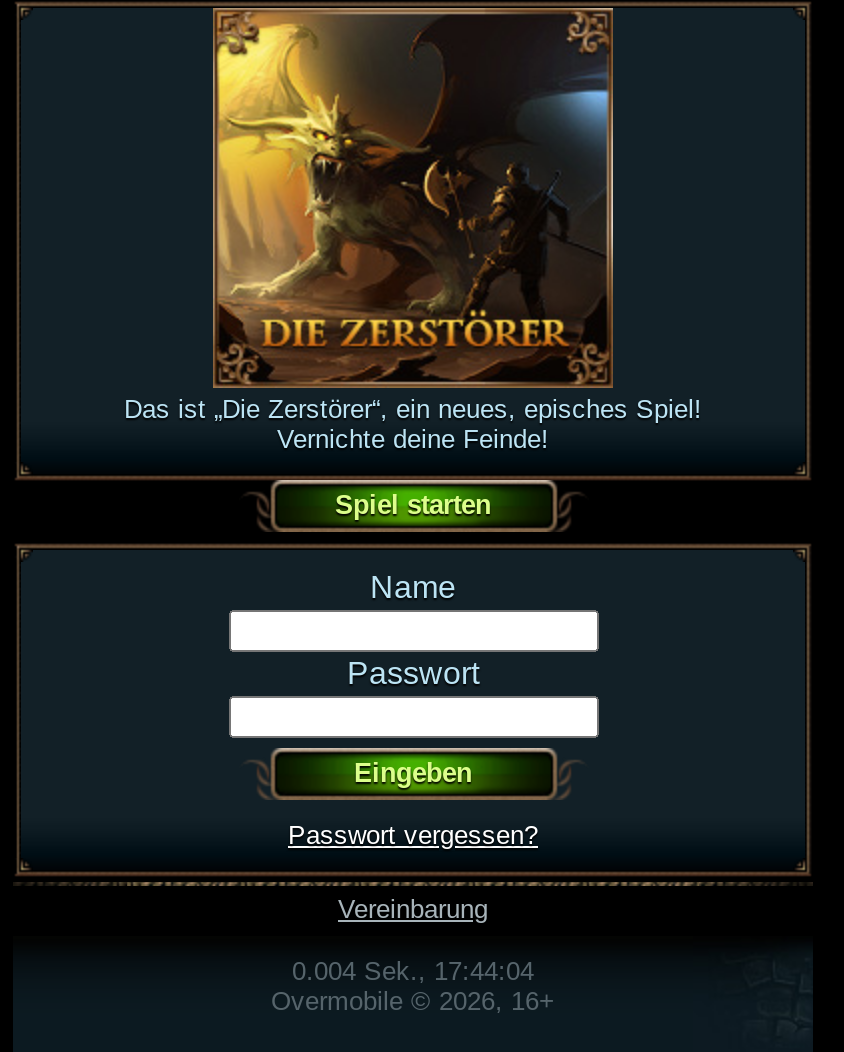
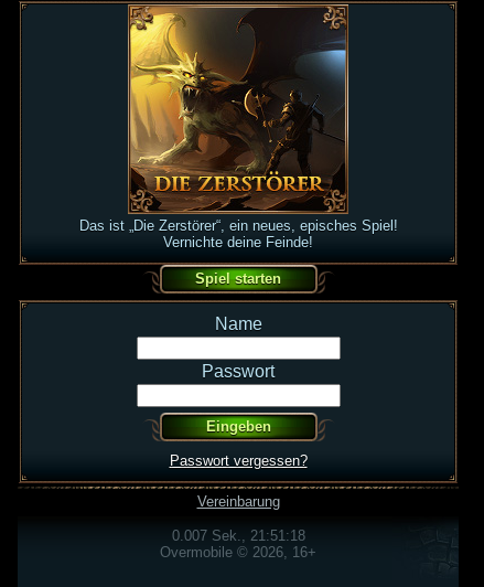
[292,955,534,985] 0.004 Sek., 17:44:04 -> [171,527,305,543] 0.007 Sek., 21:51:18

